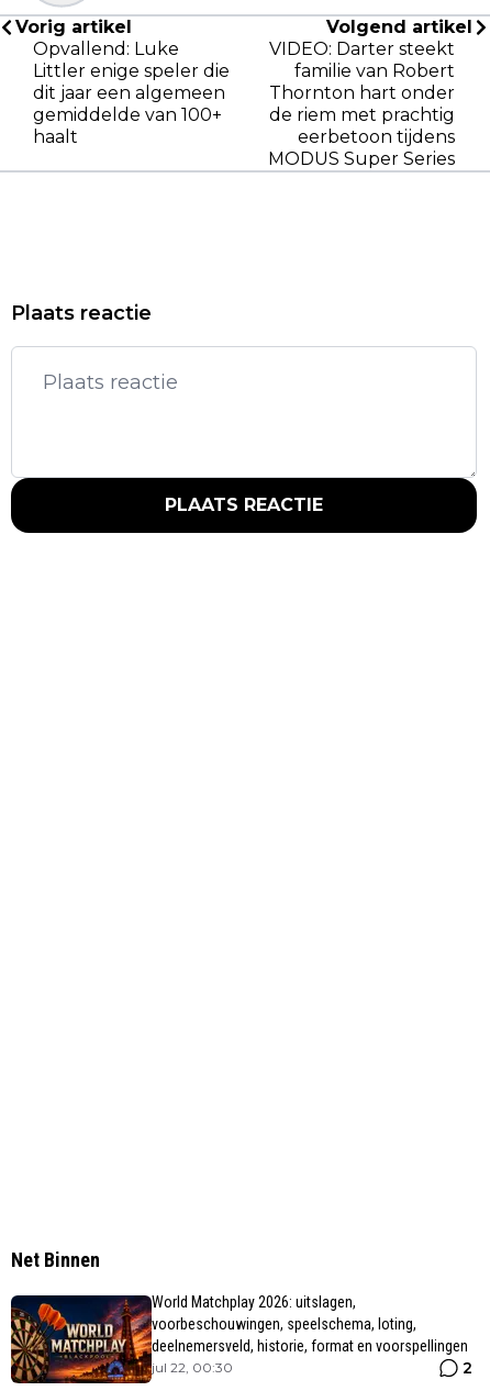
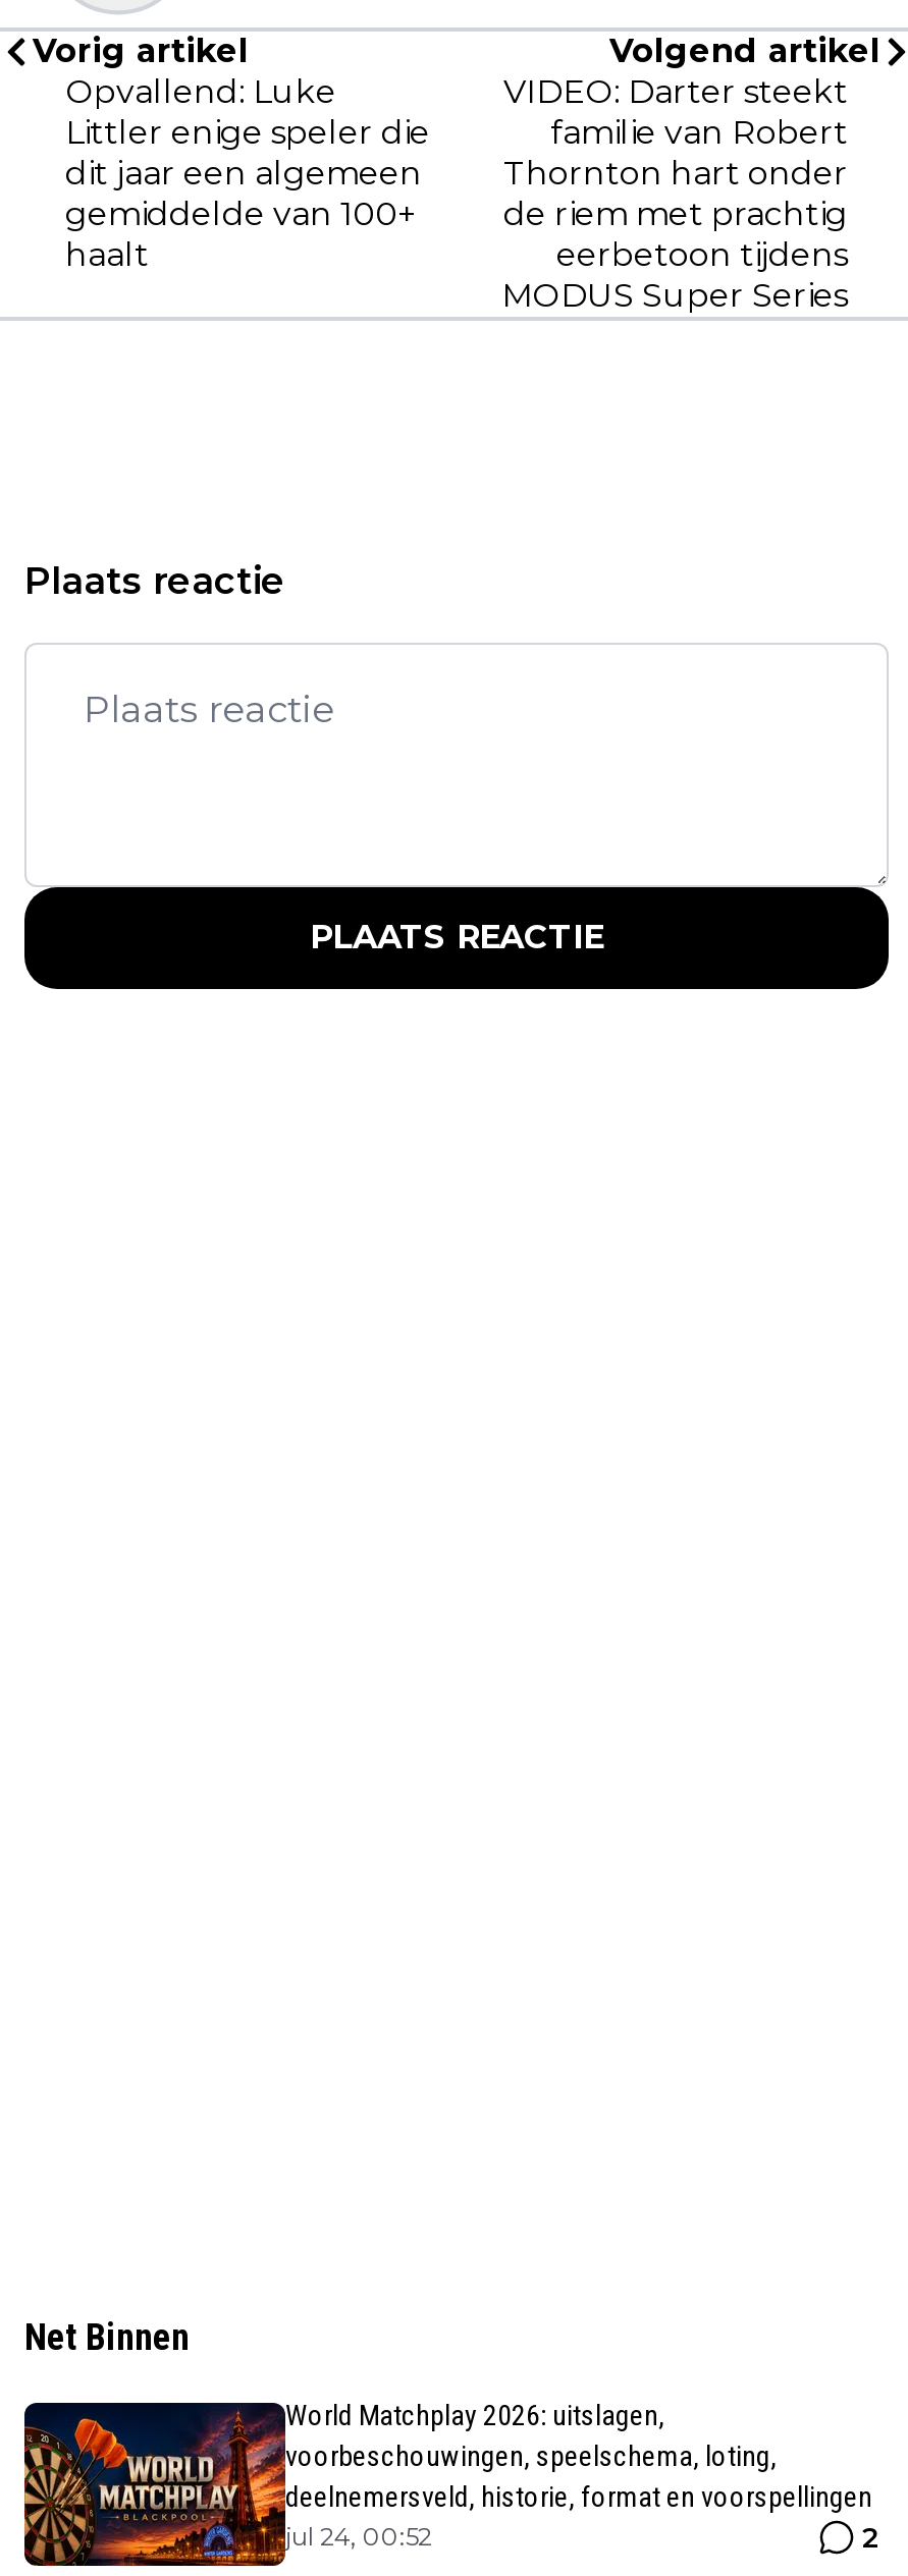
[152,1359,233,1376] jul 22, 00:30 -> [285,2521,432,2551] jul 24, 00:52

